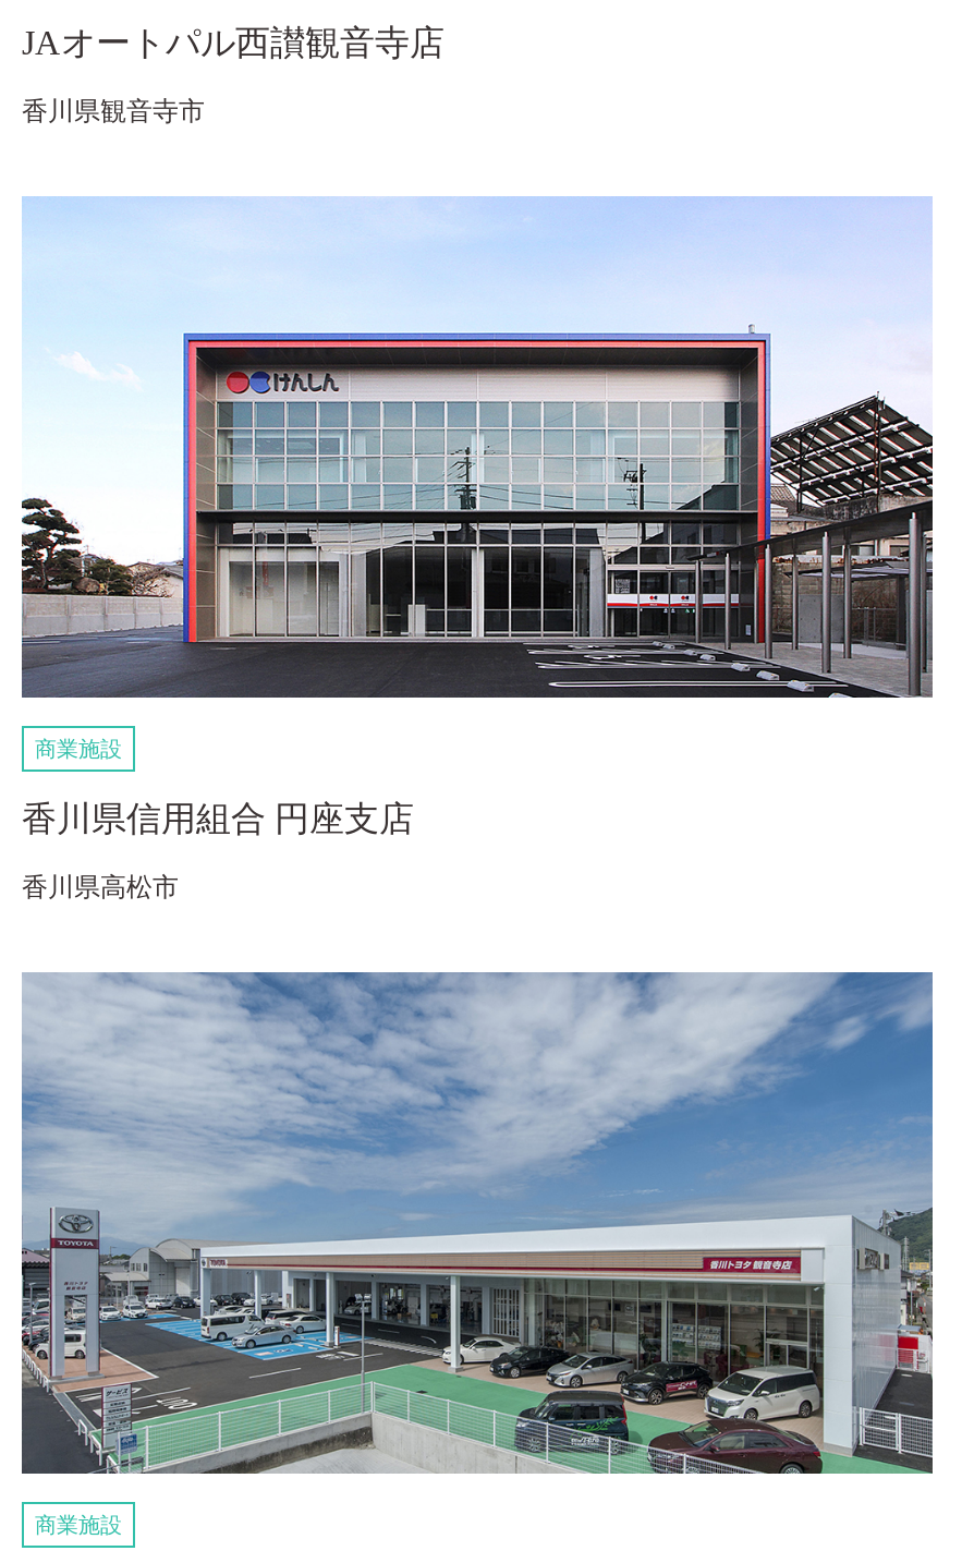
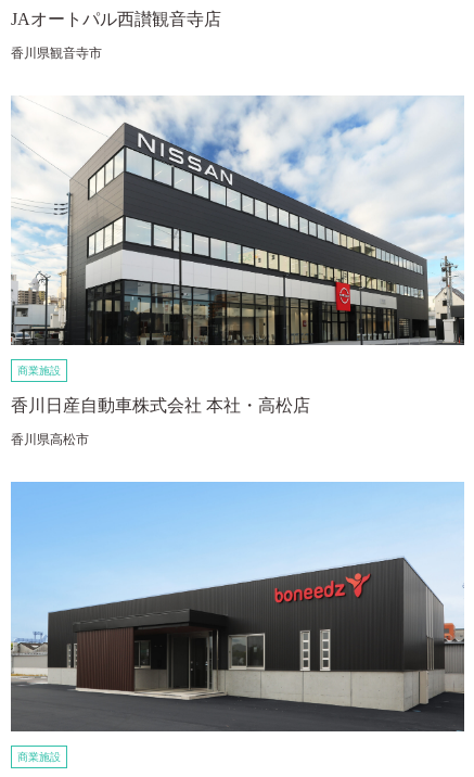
[20,196,935,700] [image] -> [11,95,464,345] [image]
[22,800,414,837] 香川県信用組合 円座支店 -> [11,396,310,415] 香川日産自動車株式会社 本社・高松店
[20,970,935,1476] [image] -> [11,482,464,733] [image]

